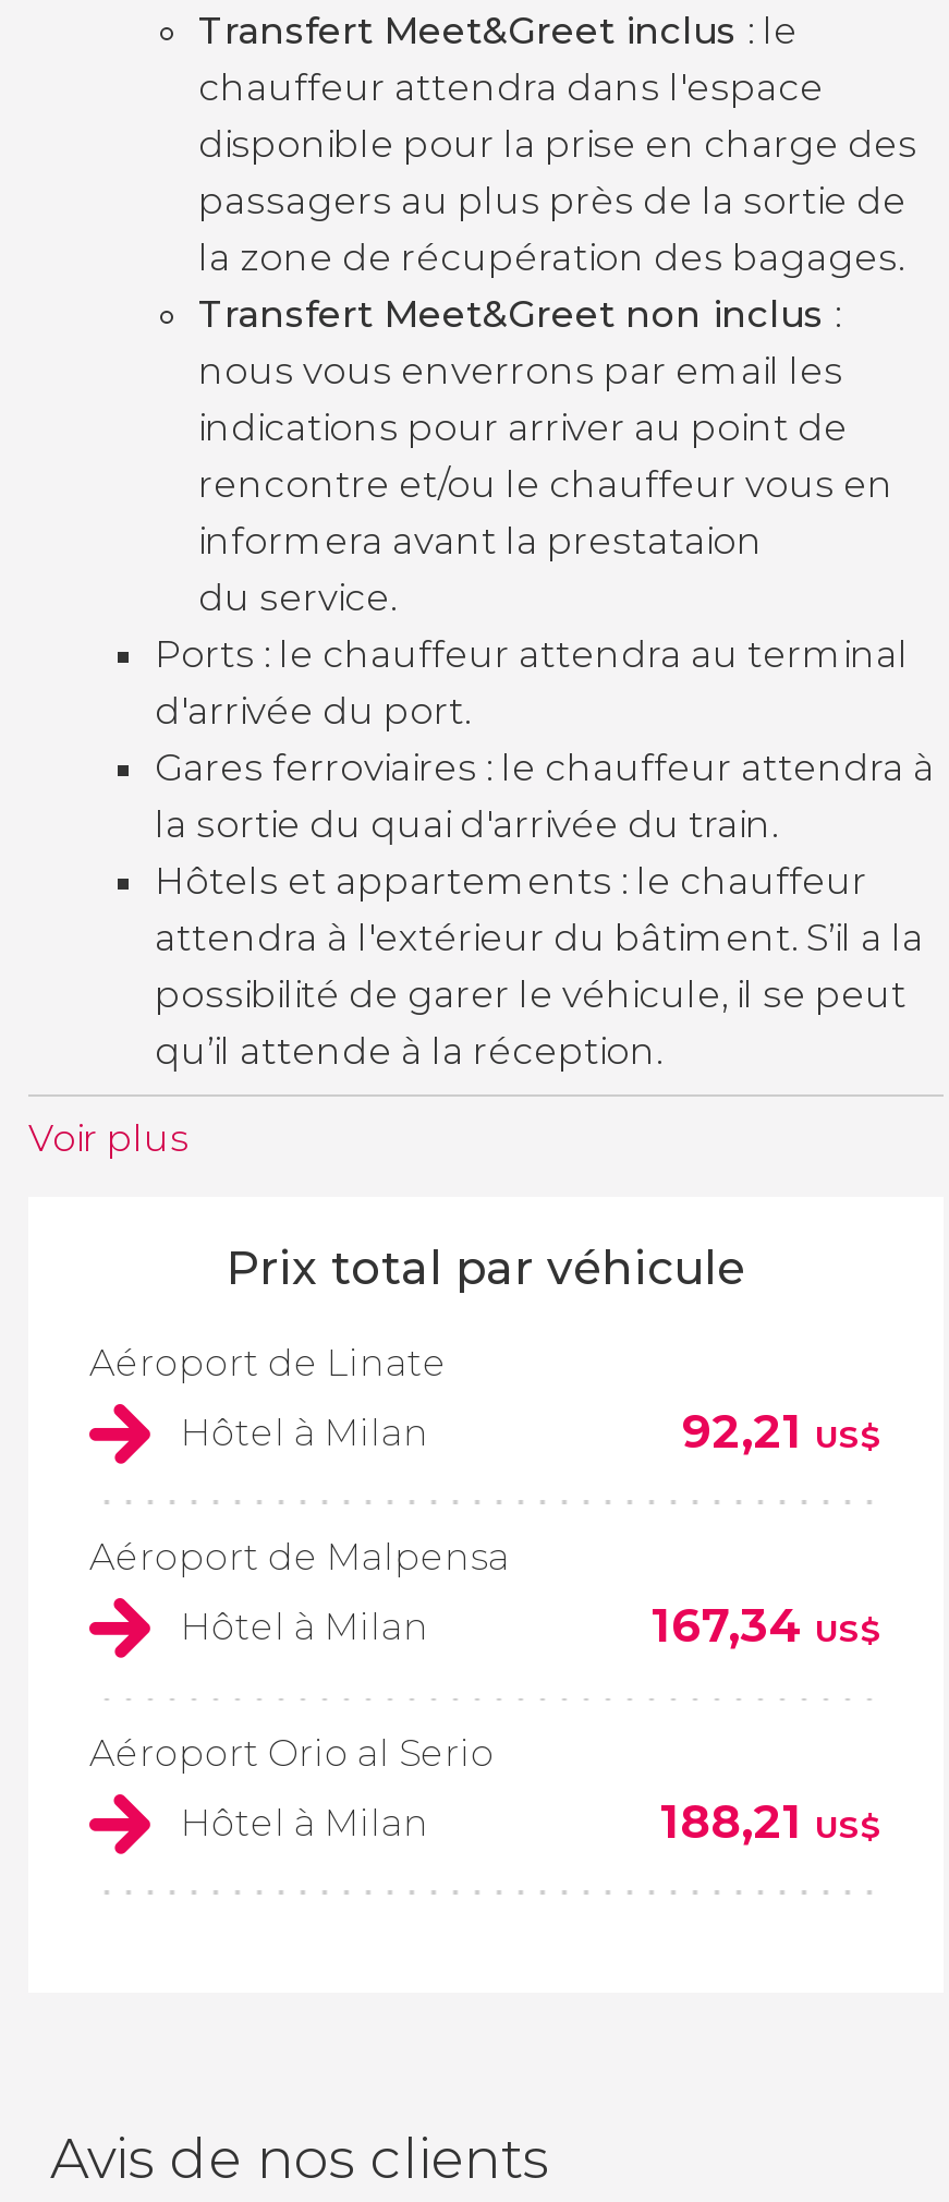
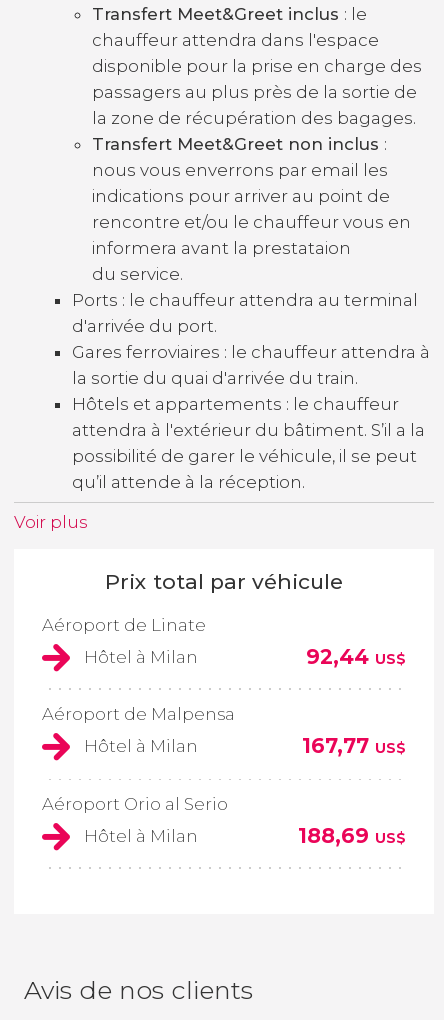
[682,1404,883,1458] 92,21 US$ -> [306,644,406,669] 92,44 US$
[652,1599,883,1653] 167,34 US$ -> [302,733,406,758] 167,77 US$
[660,1794,883,1849] 188,21 US$ -> [298,823,406,848] 188,69 US$

